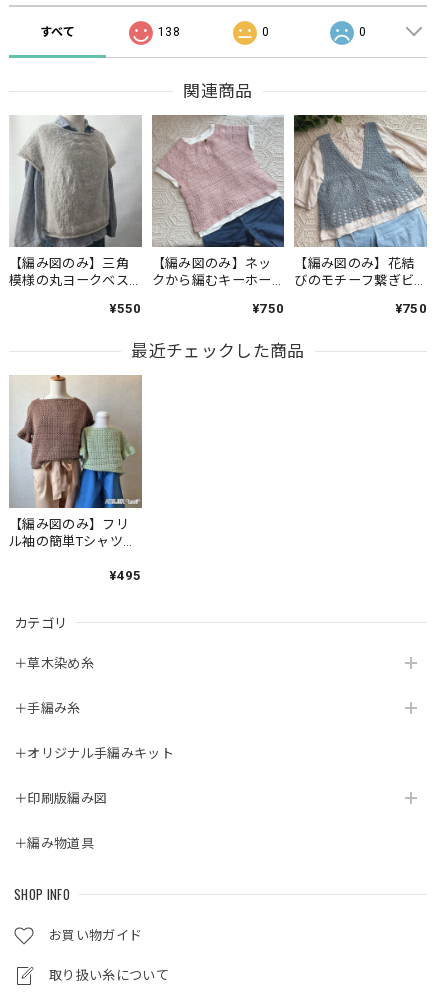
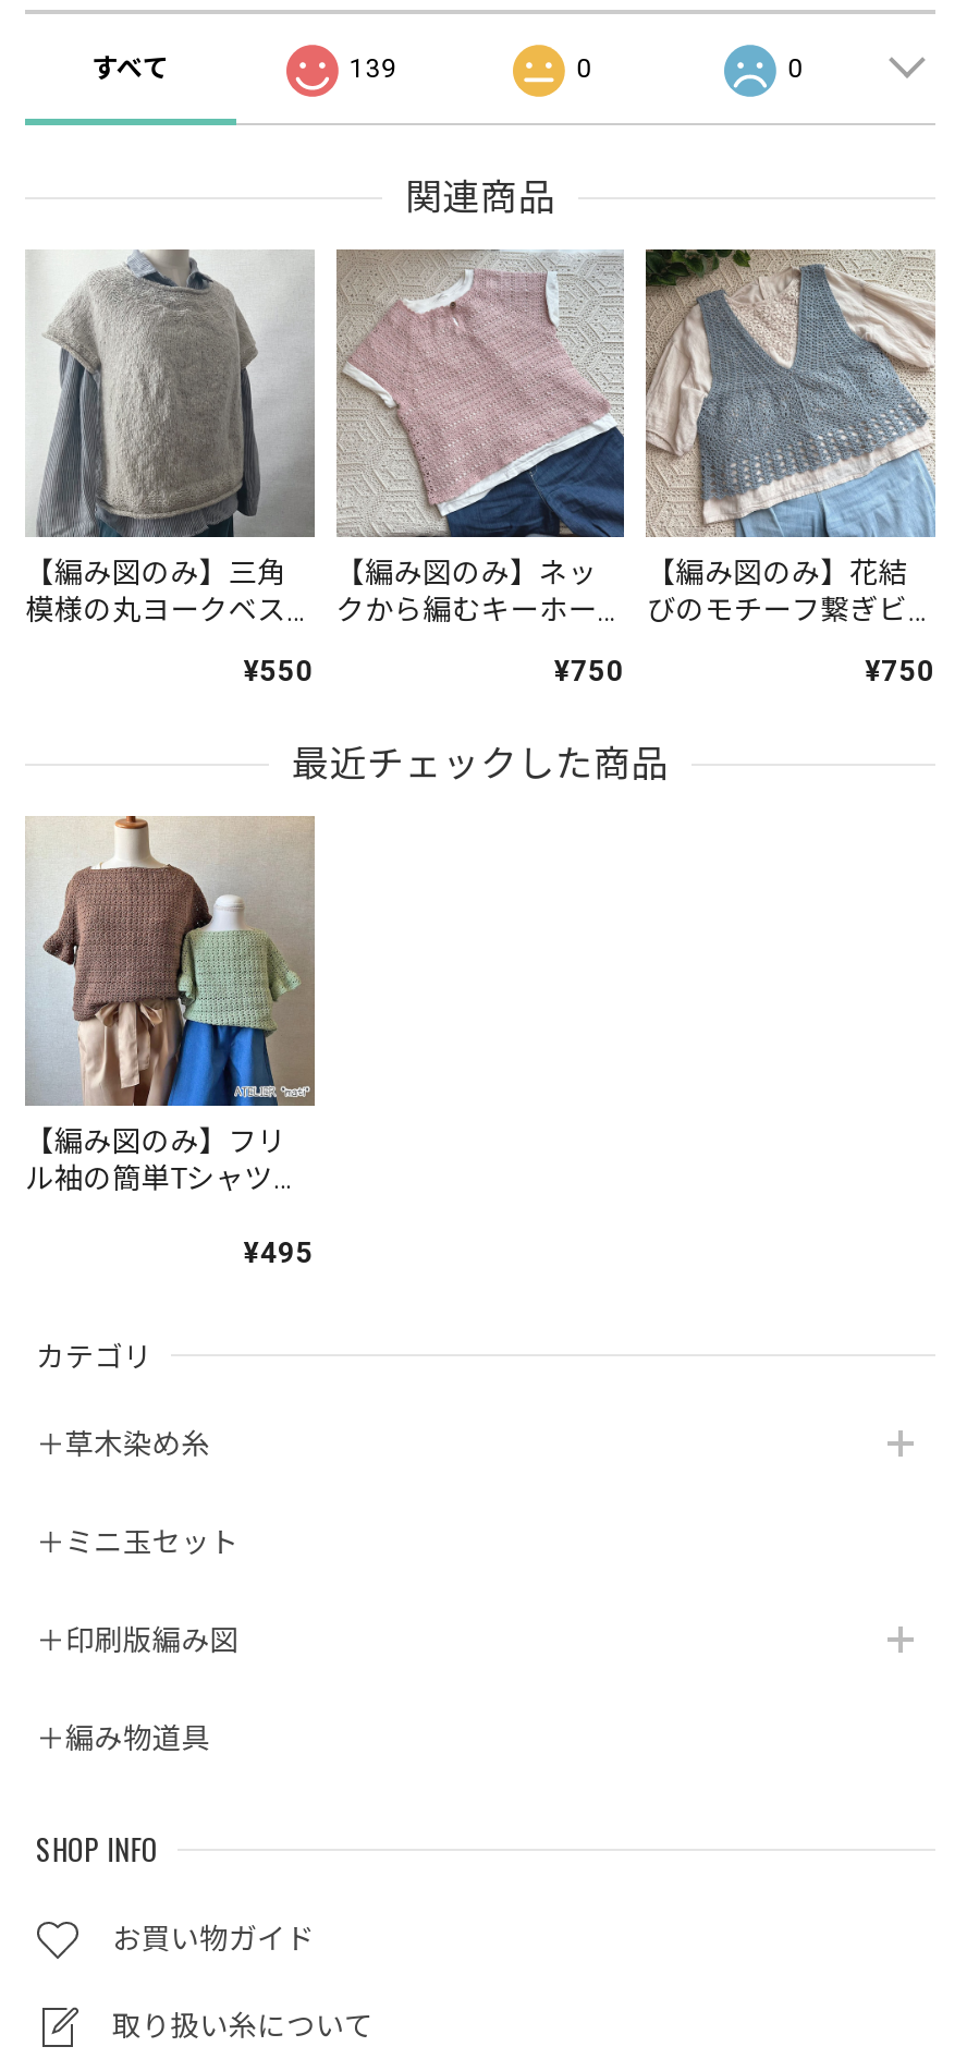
[158,25,180,39] 138 -> [350,53,397,83] 139
[14,701,174,761] ＋手編み糸 | ＋オリジナル手編みキット -> [36,1525,239,1558] ＋ミニ玉セット

